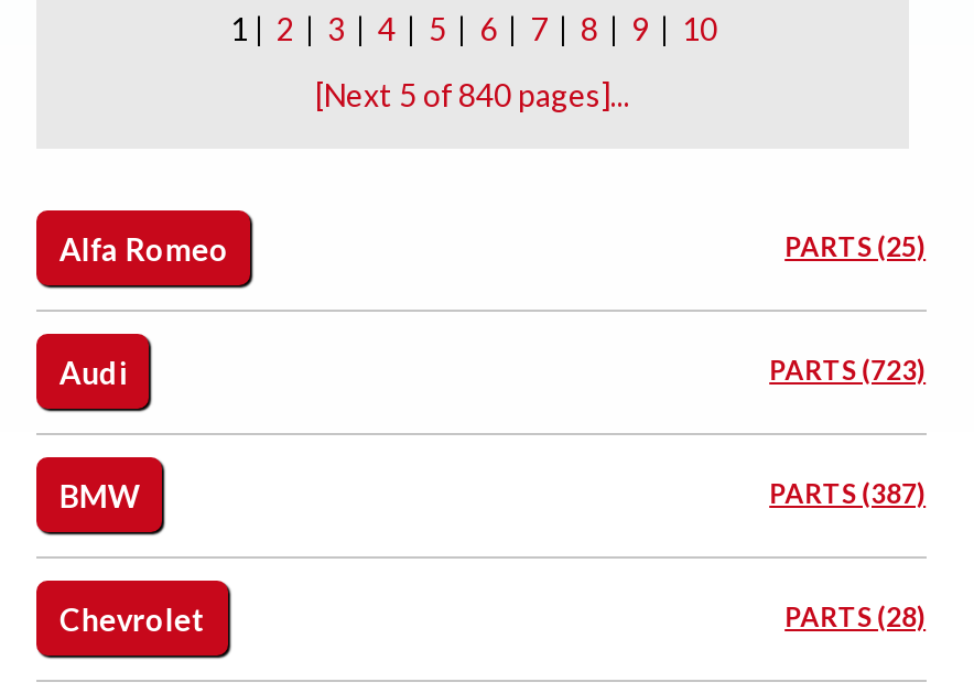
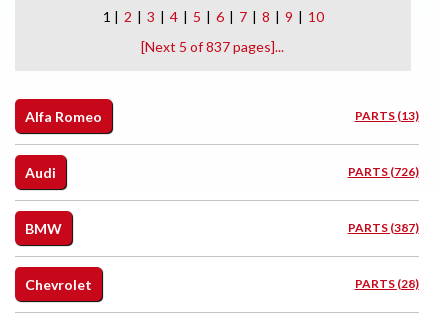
[315,75,630,113] [Next 5 of 840 pages]... -> [141,38,284,55] [Next 5 of 837 pages]...
[785,230,926,263] PARTS (25) -> [355,108,419,123] PARTS (13)
[769,353,926,386] PARTS (723) -> [348,164,419,179] PARTS (726)

